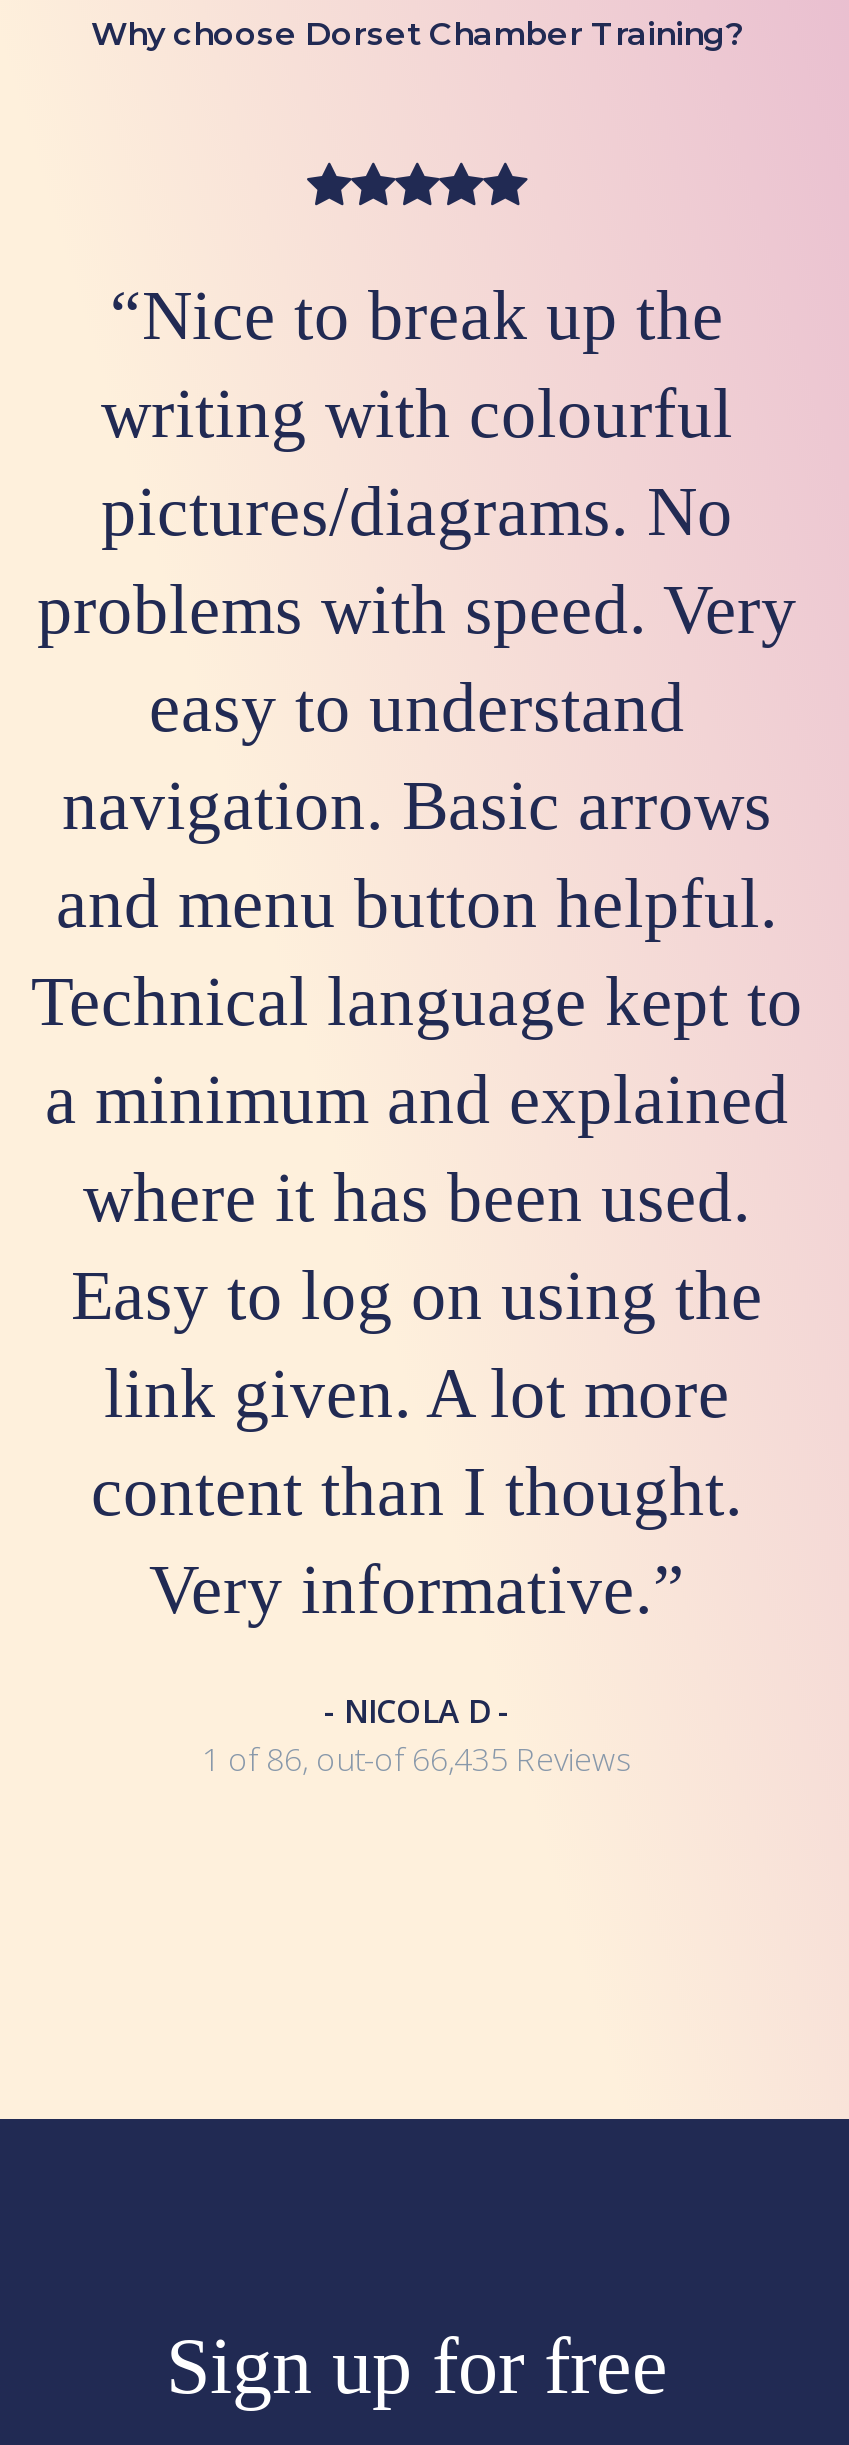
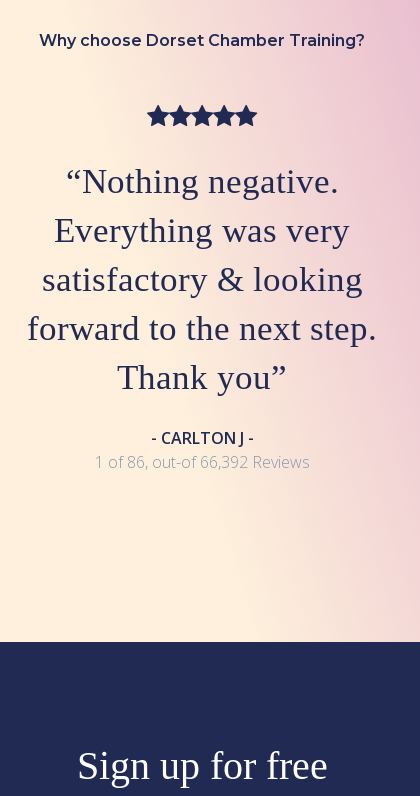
[31,277,803,1629] “Nice to break up the | writing with colourful | pictures/diagrams. No | problems with speed. Very | easy to understand | navigation. Basic arrows | and menu button helpful. | Technical language kept to | a minimum and explained | where it has been used. | Easy to log on using the | link given. A lot more | content than I thought. | Very informative.” -> [27,161,377,396] “Nothing negative. | Everything was very | satisfactory & looking | forward to the next step. | Thank you”
[202,1689,632,1781] - NICOLA D - | 1 of 86, out-of 66,435 Reviews -> [94,426,309,472] - CARLTON J - | 1 of 86, out-of 66,392 Reviews

